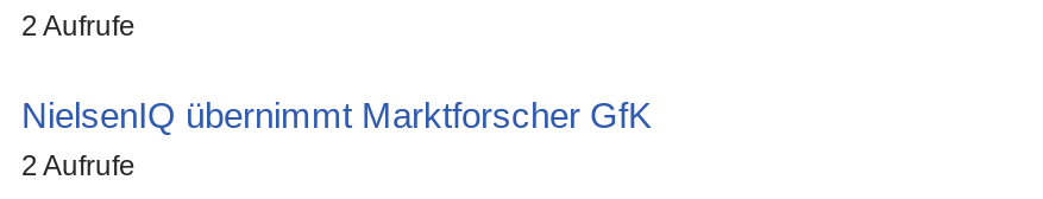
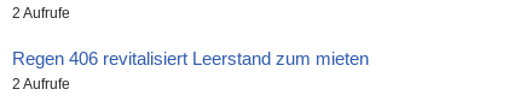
[21,95,652,136] NielsenIQ übernimmt Marktforscher GfK -> [12,48,369,69] Regen 406 revitalisiert Leerstand zum mieten

